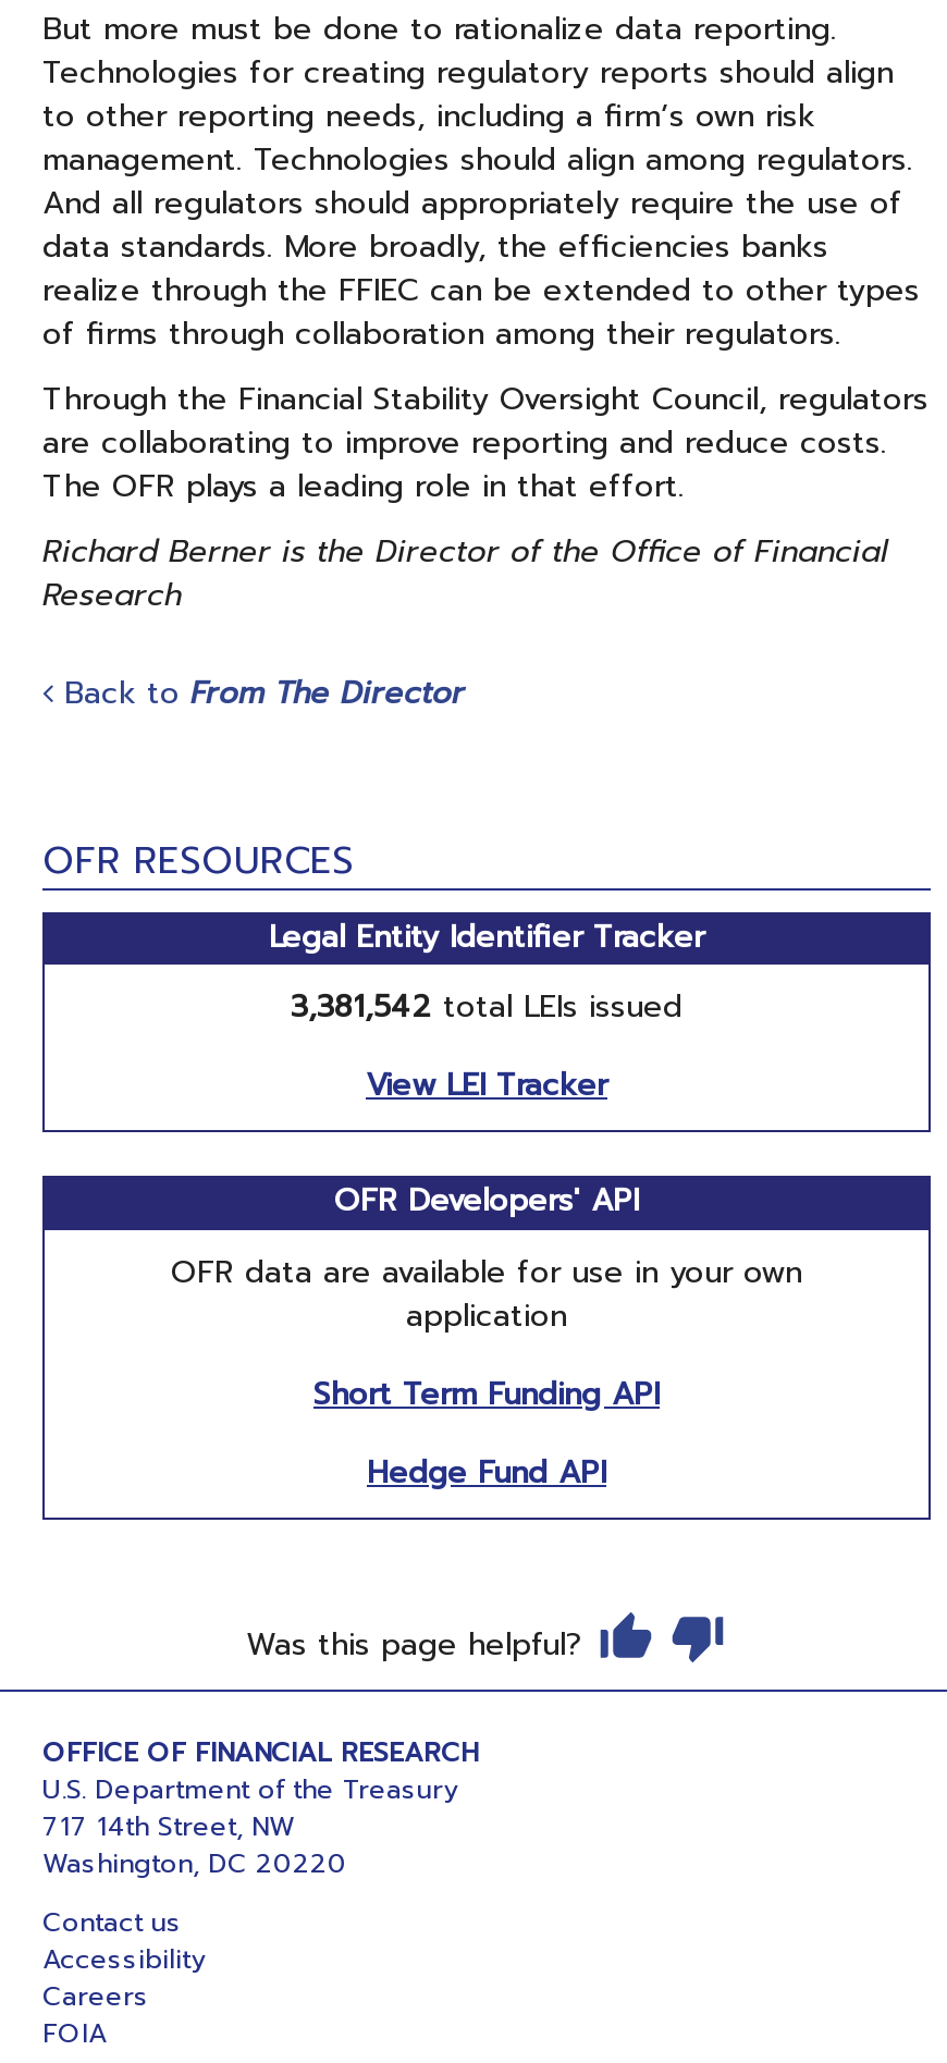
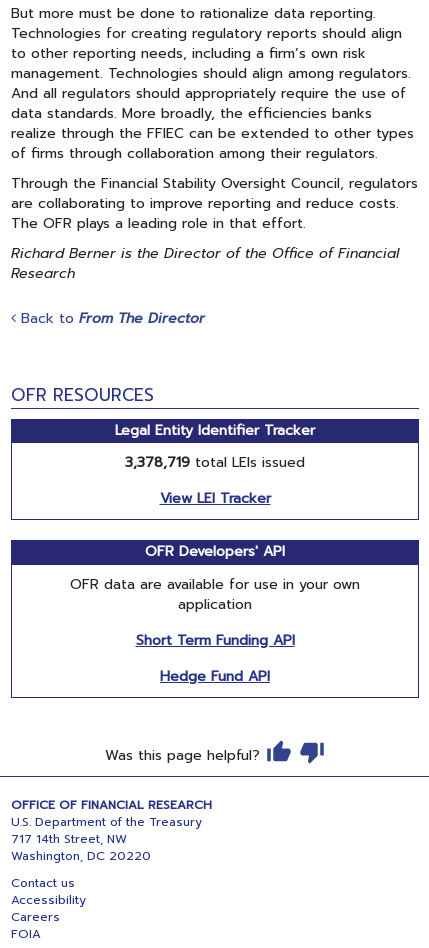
[291,985,682,1031] 3,381,542 total LEIs issued -> [125,452,305,473] 3,378,719 total LEIs issued

